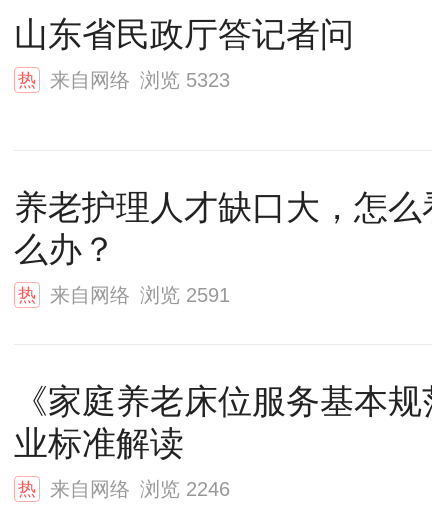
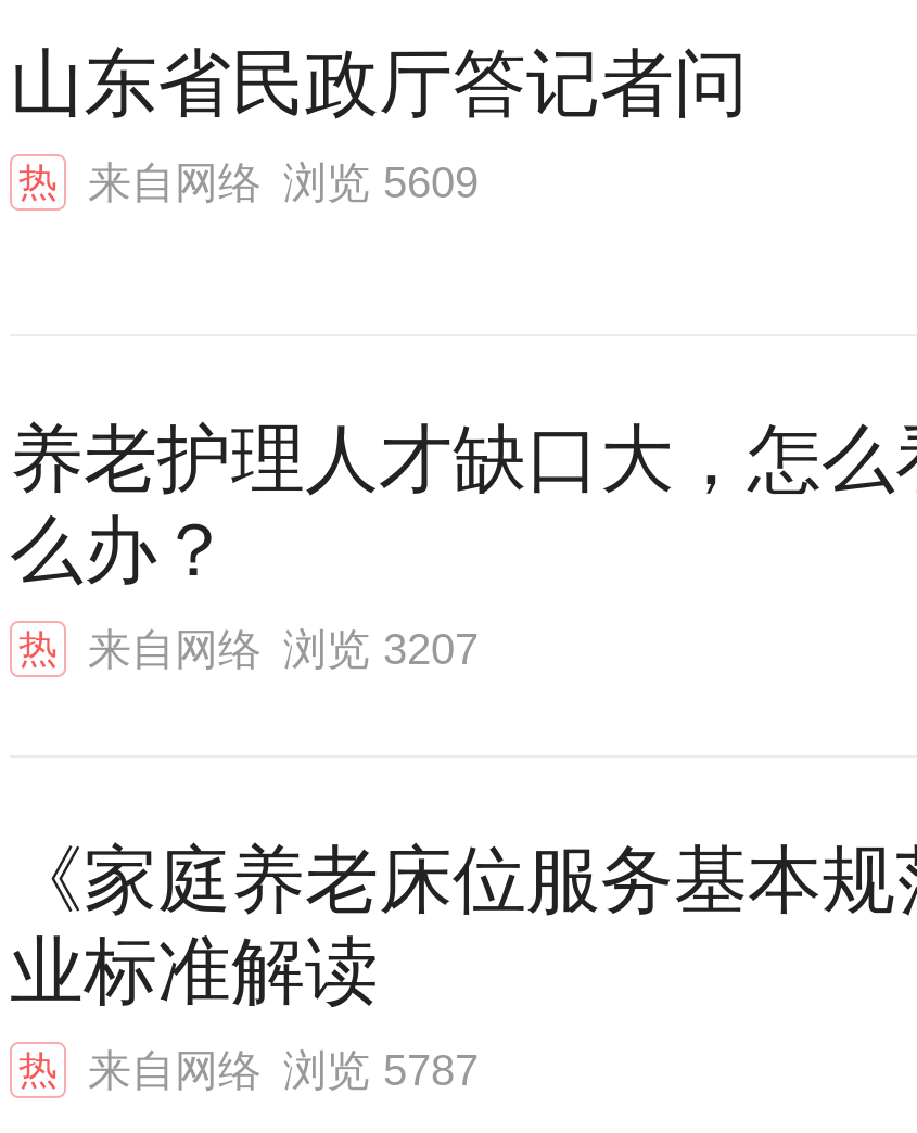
[50,69,230,91] 来自网络 浏览5323 -> [88,159,479,207] 来自网络 浏览5609
[50,284,230,306] 来自网络 浏览2591 -> [88,625,479,673] 来自网络 浏览3207
[50,478,230,500] 来自网络 浏览2246 -> [88,1046,479,1094] 来自网络 浏览5787

